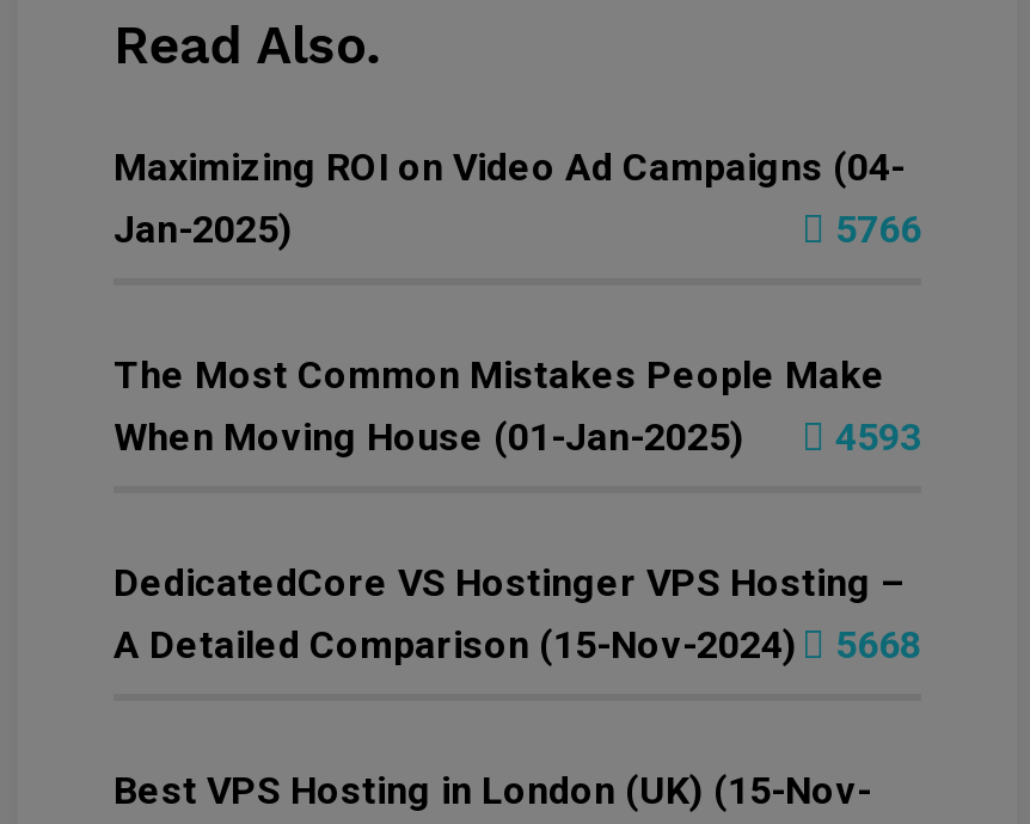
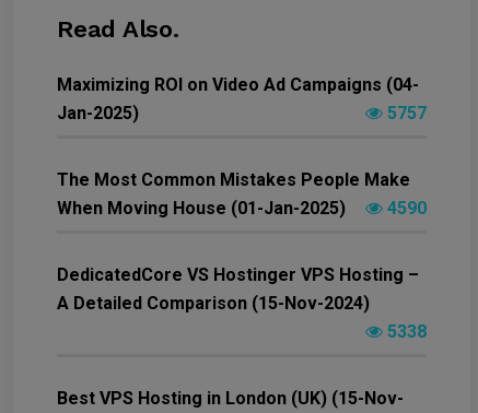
[826,207,921,252] 5766 -> [383,102,427,123] 5757
[114,415,921,460] When Moving House (01-Jan-2025) 4593 -> [57,197,427,218] When Moving House (01-Jan-2025) 4590
[826,623,921,668] 5668 -> [383,321,427,342] 5338

